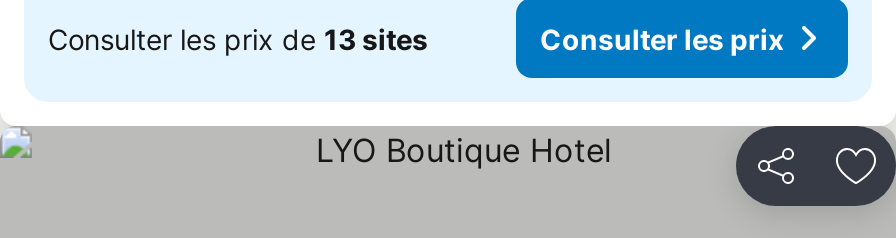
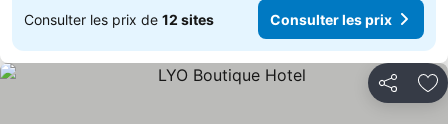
[48,21,428,55] Consulter les prix de 13 sites -> [24,10,214,27] Consulter les prix de 12 sites

